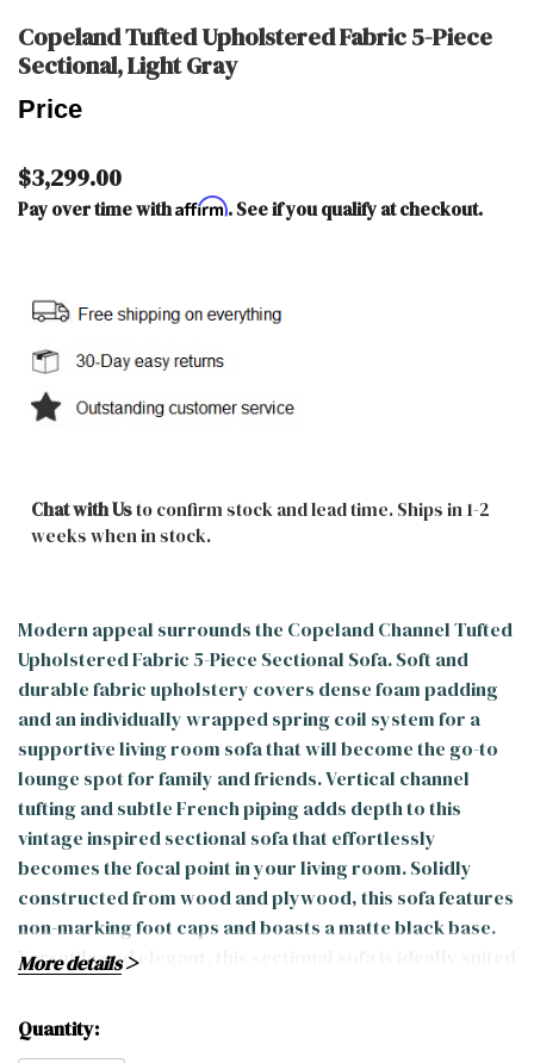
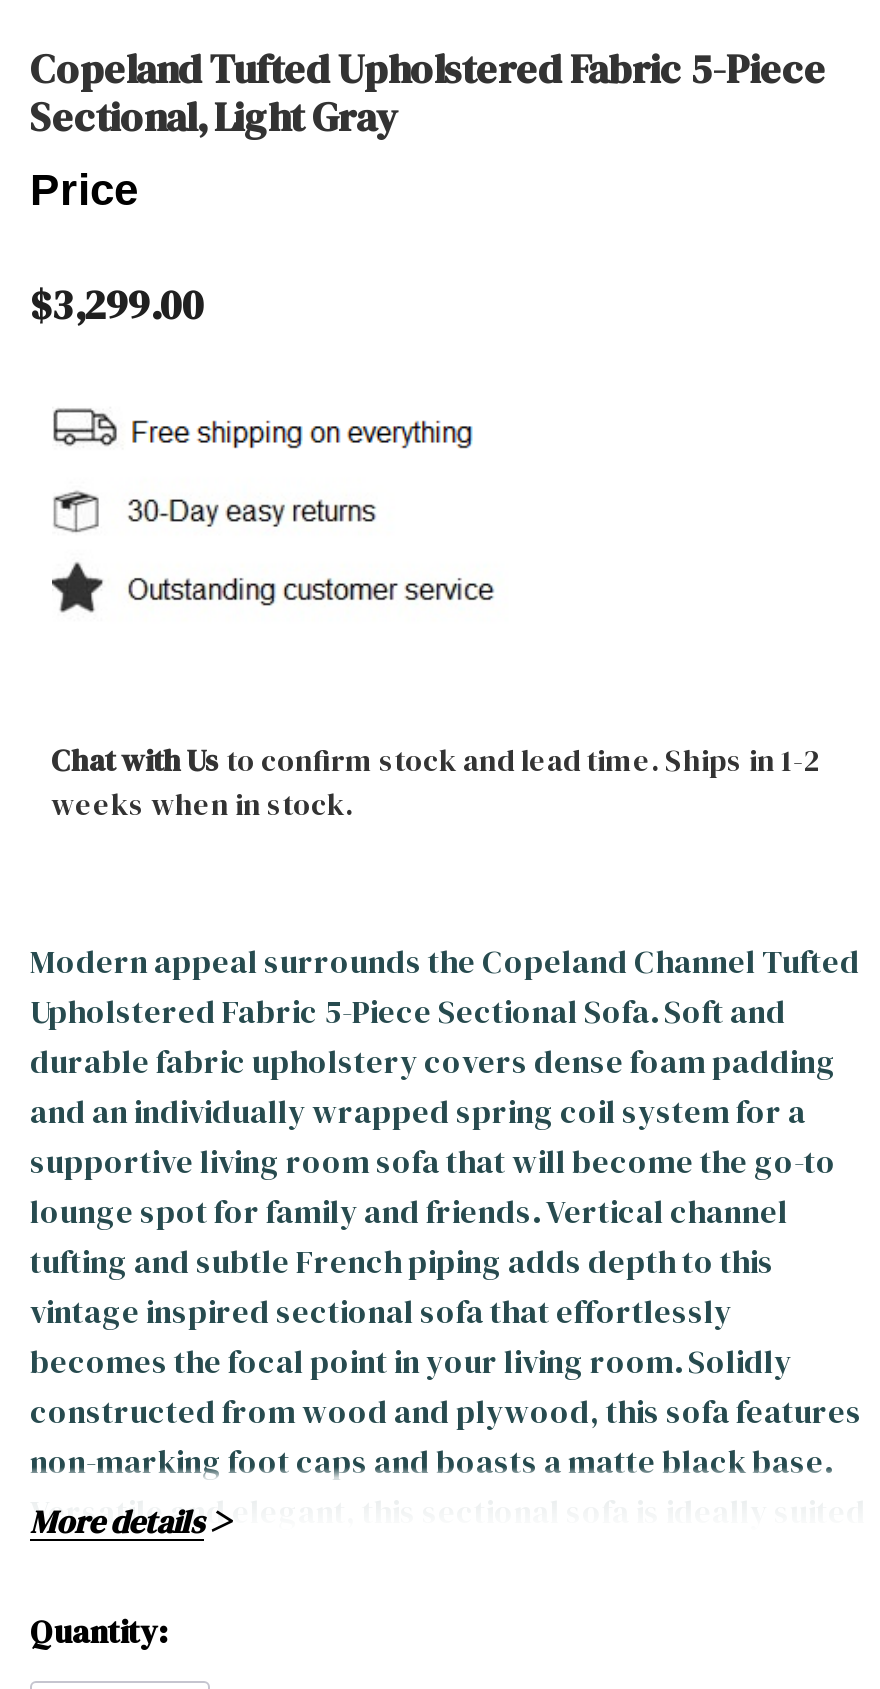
[18,195,483,222] Pay over time withAffirm. See if you qualify at checkout. -> none

